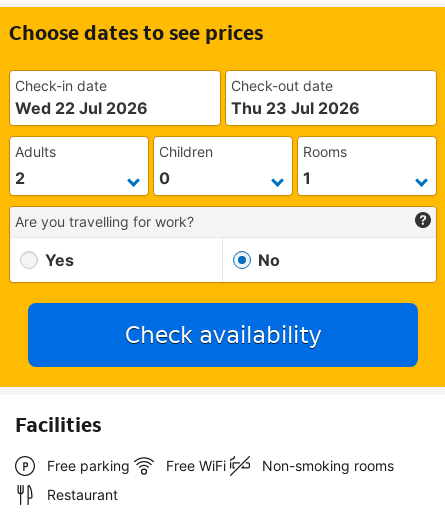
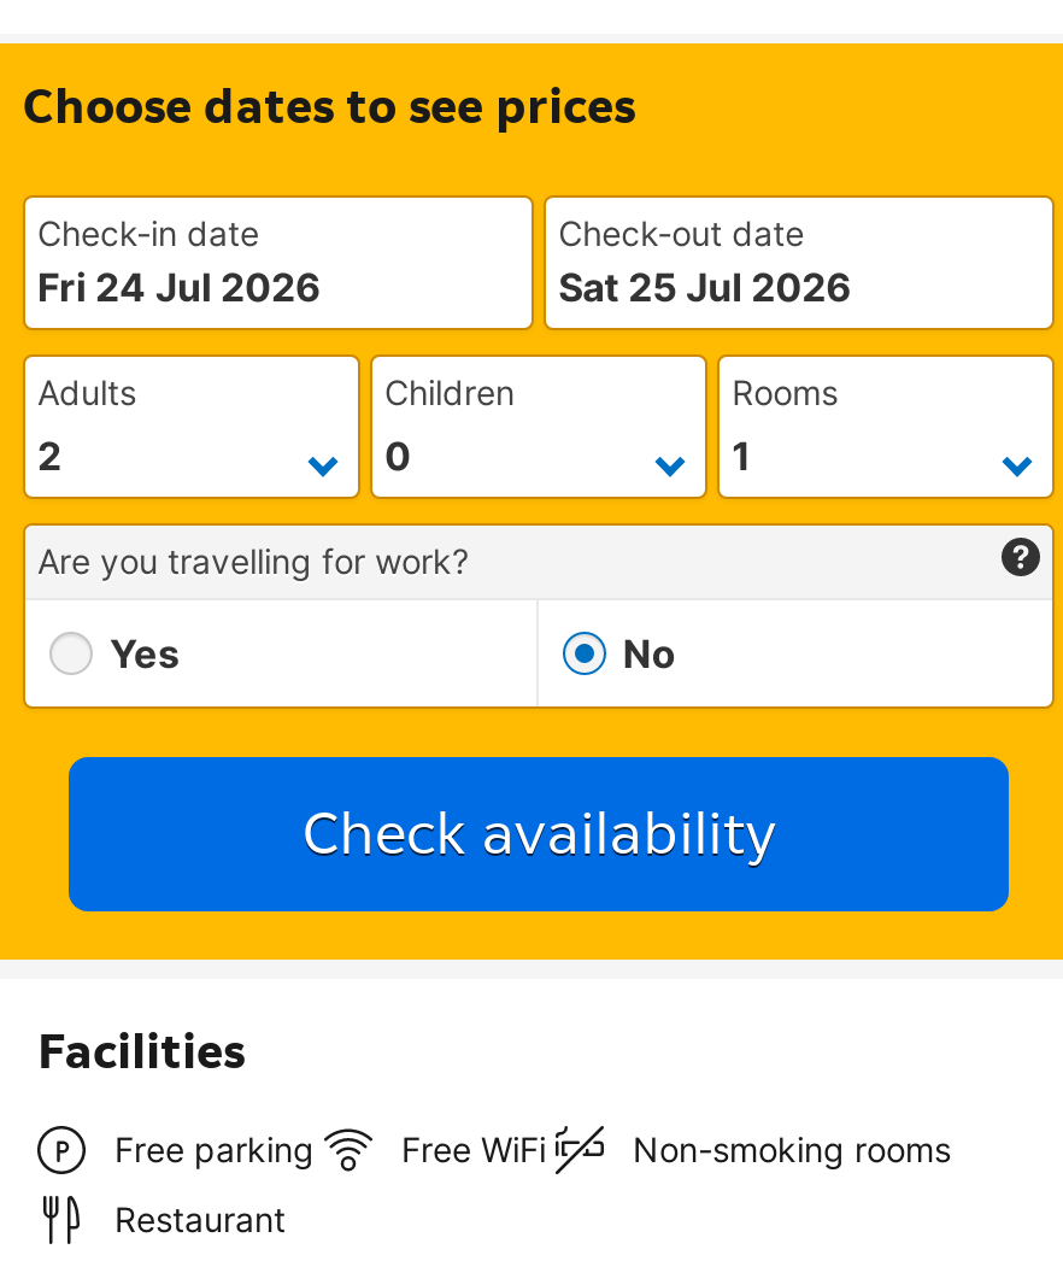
[15,98,148,118] Wed 22 Jul 2026 -> [37,263,322,311] Fri 24 Jul 2026
[231,98,360,118] Thu 23 Jul 2026 -> [558,263,852,311] Sat 25 Jul 2026

